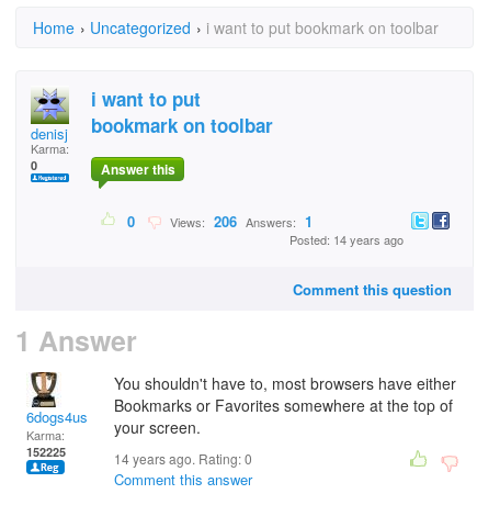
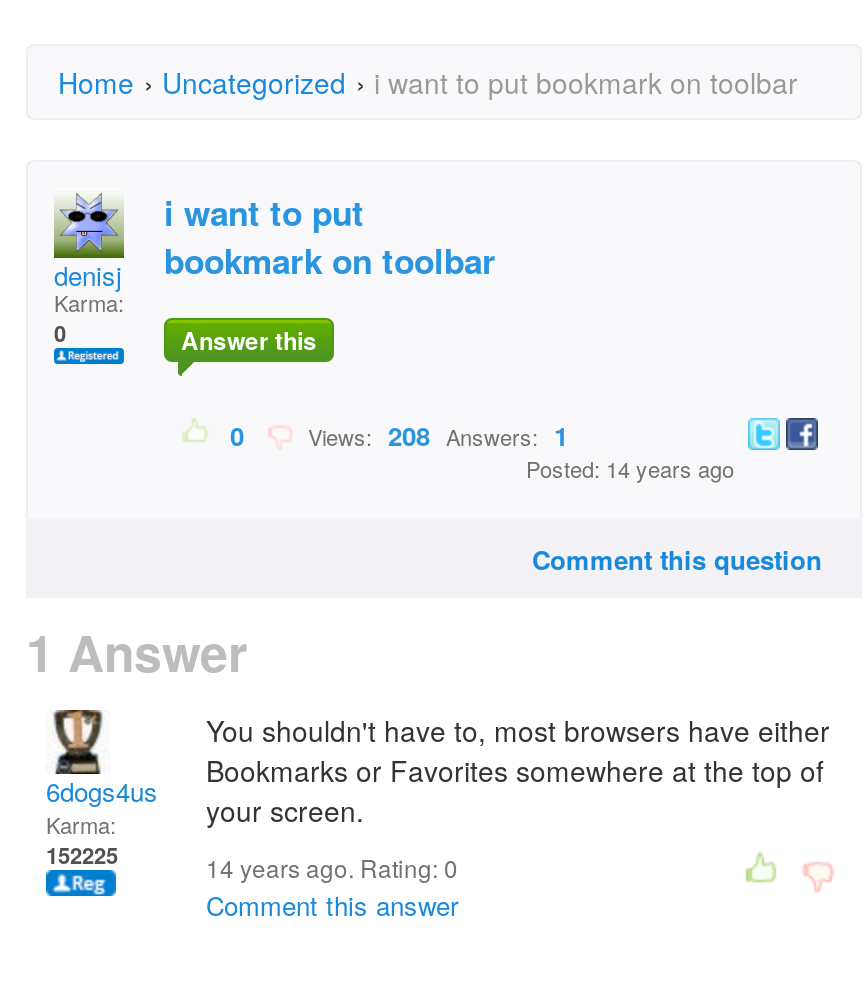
[163,211,313,232] Views: 206 Answers: 1 -> [296,416,568,454] Views: 208 Answers: 1

